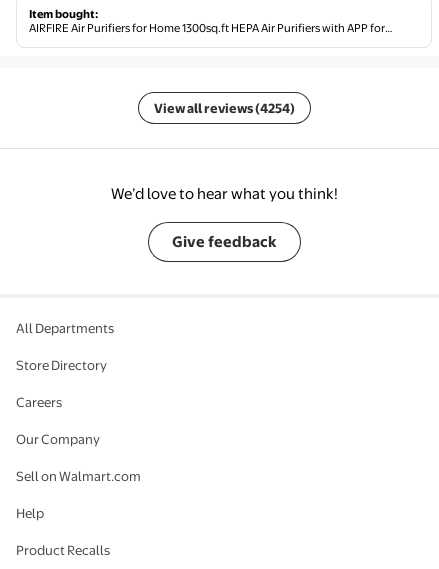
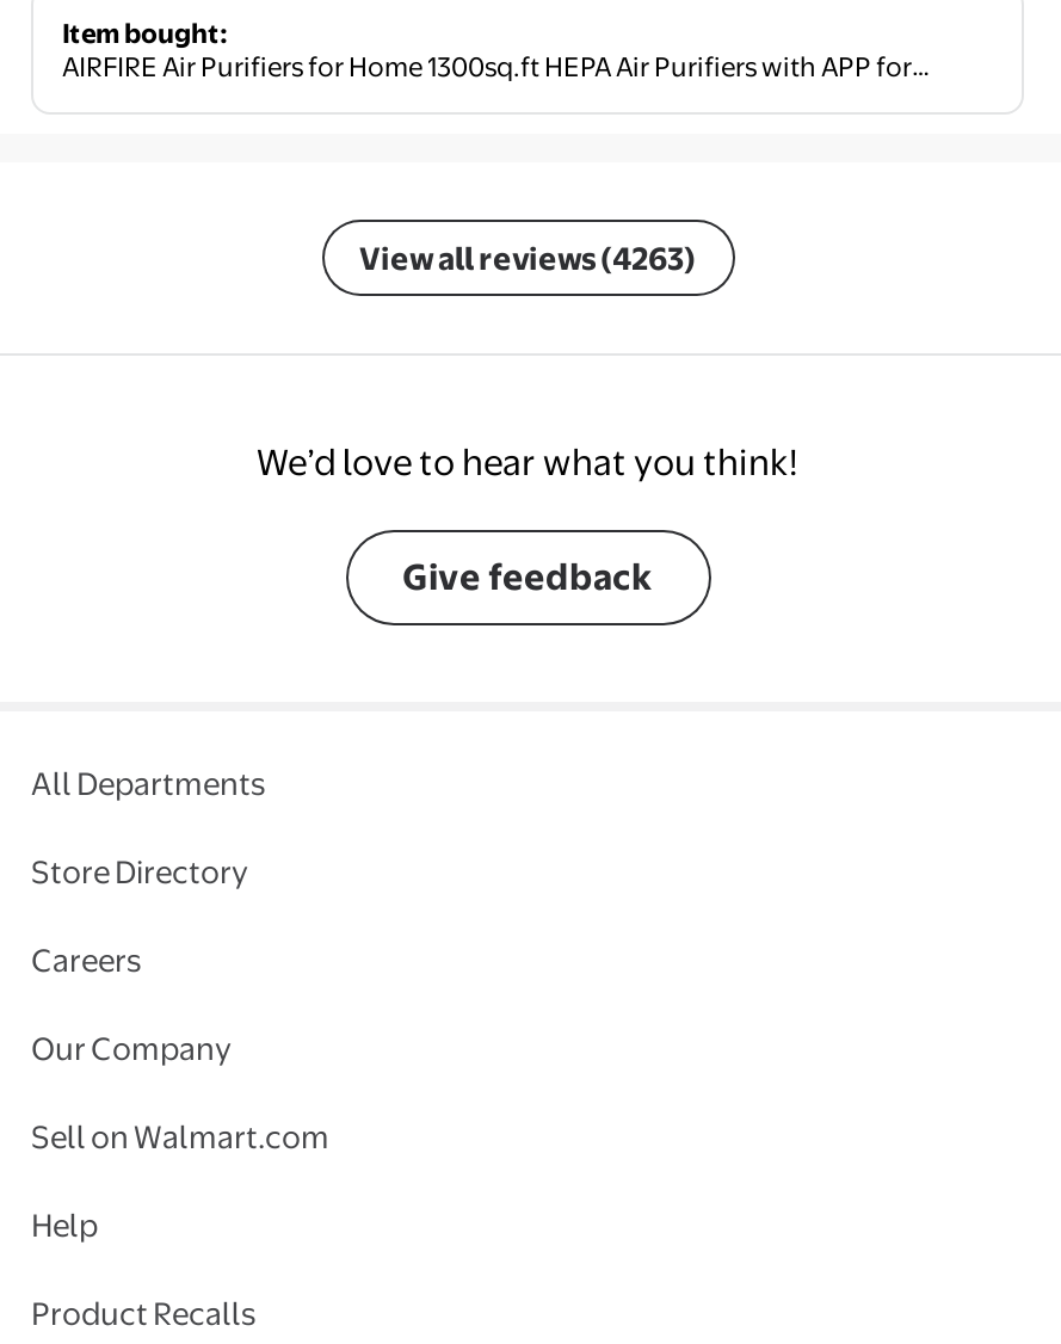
[153,100,294,116] View all reviews (4254) -> [359,238,696,276] View all reviews (4263)

